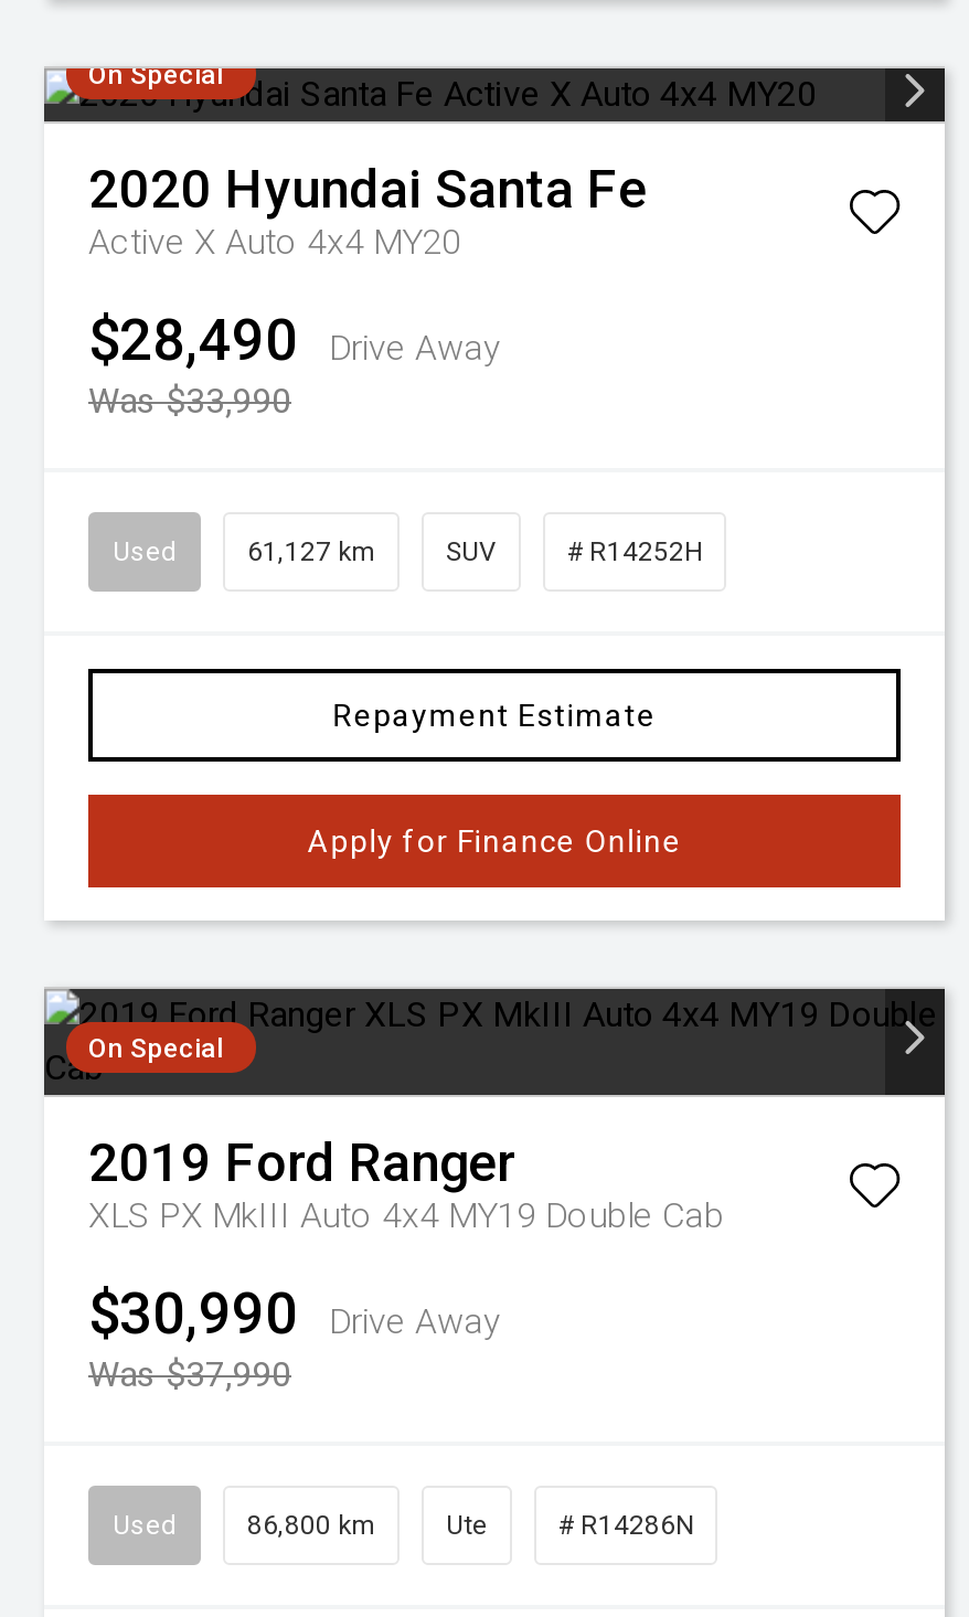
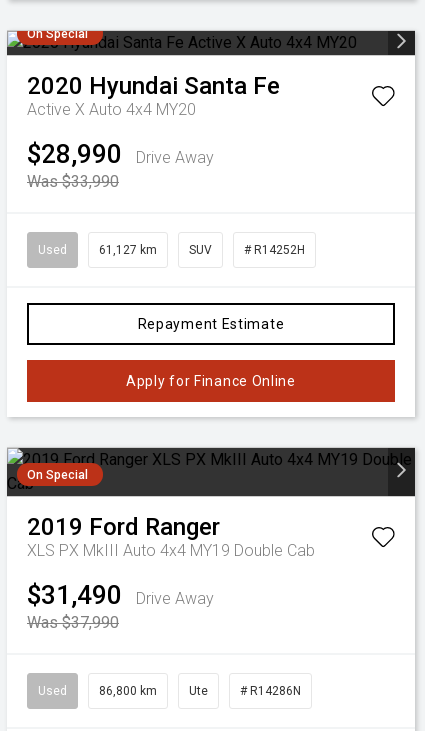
[88,307,501,373] $28,490 Drive Away -> [27,139,214,169] $28,990 Drive Away
[88,1280,501,1347] $30,990 Drive Away -> [27,580,214,610] $31,490 Drive Away

